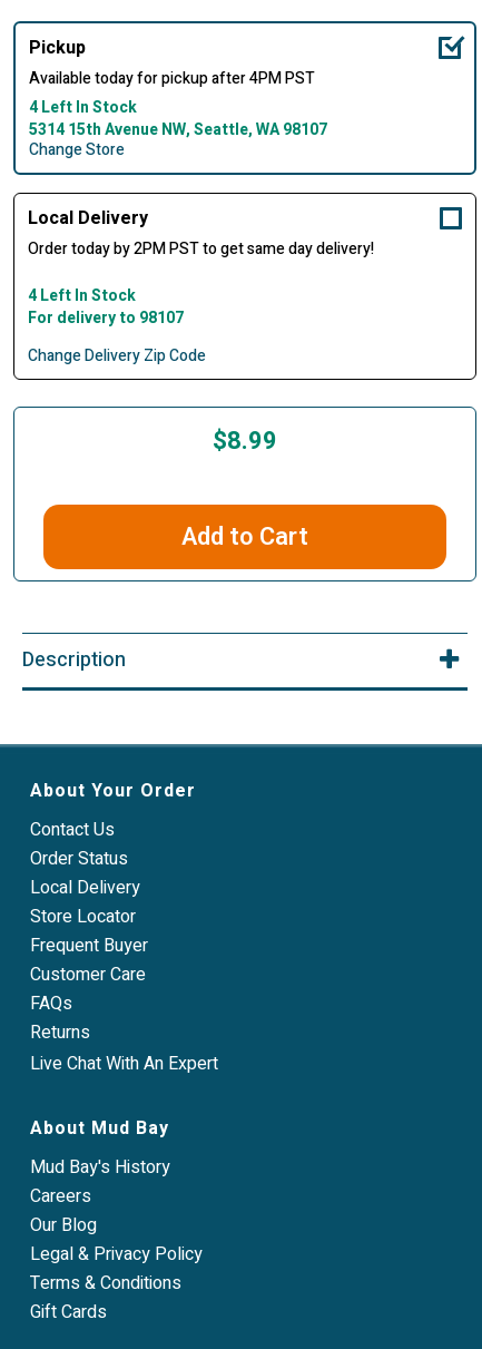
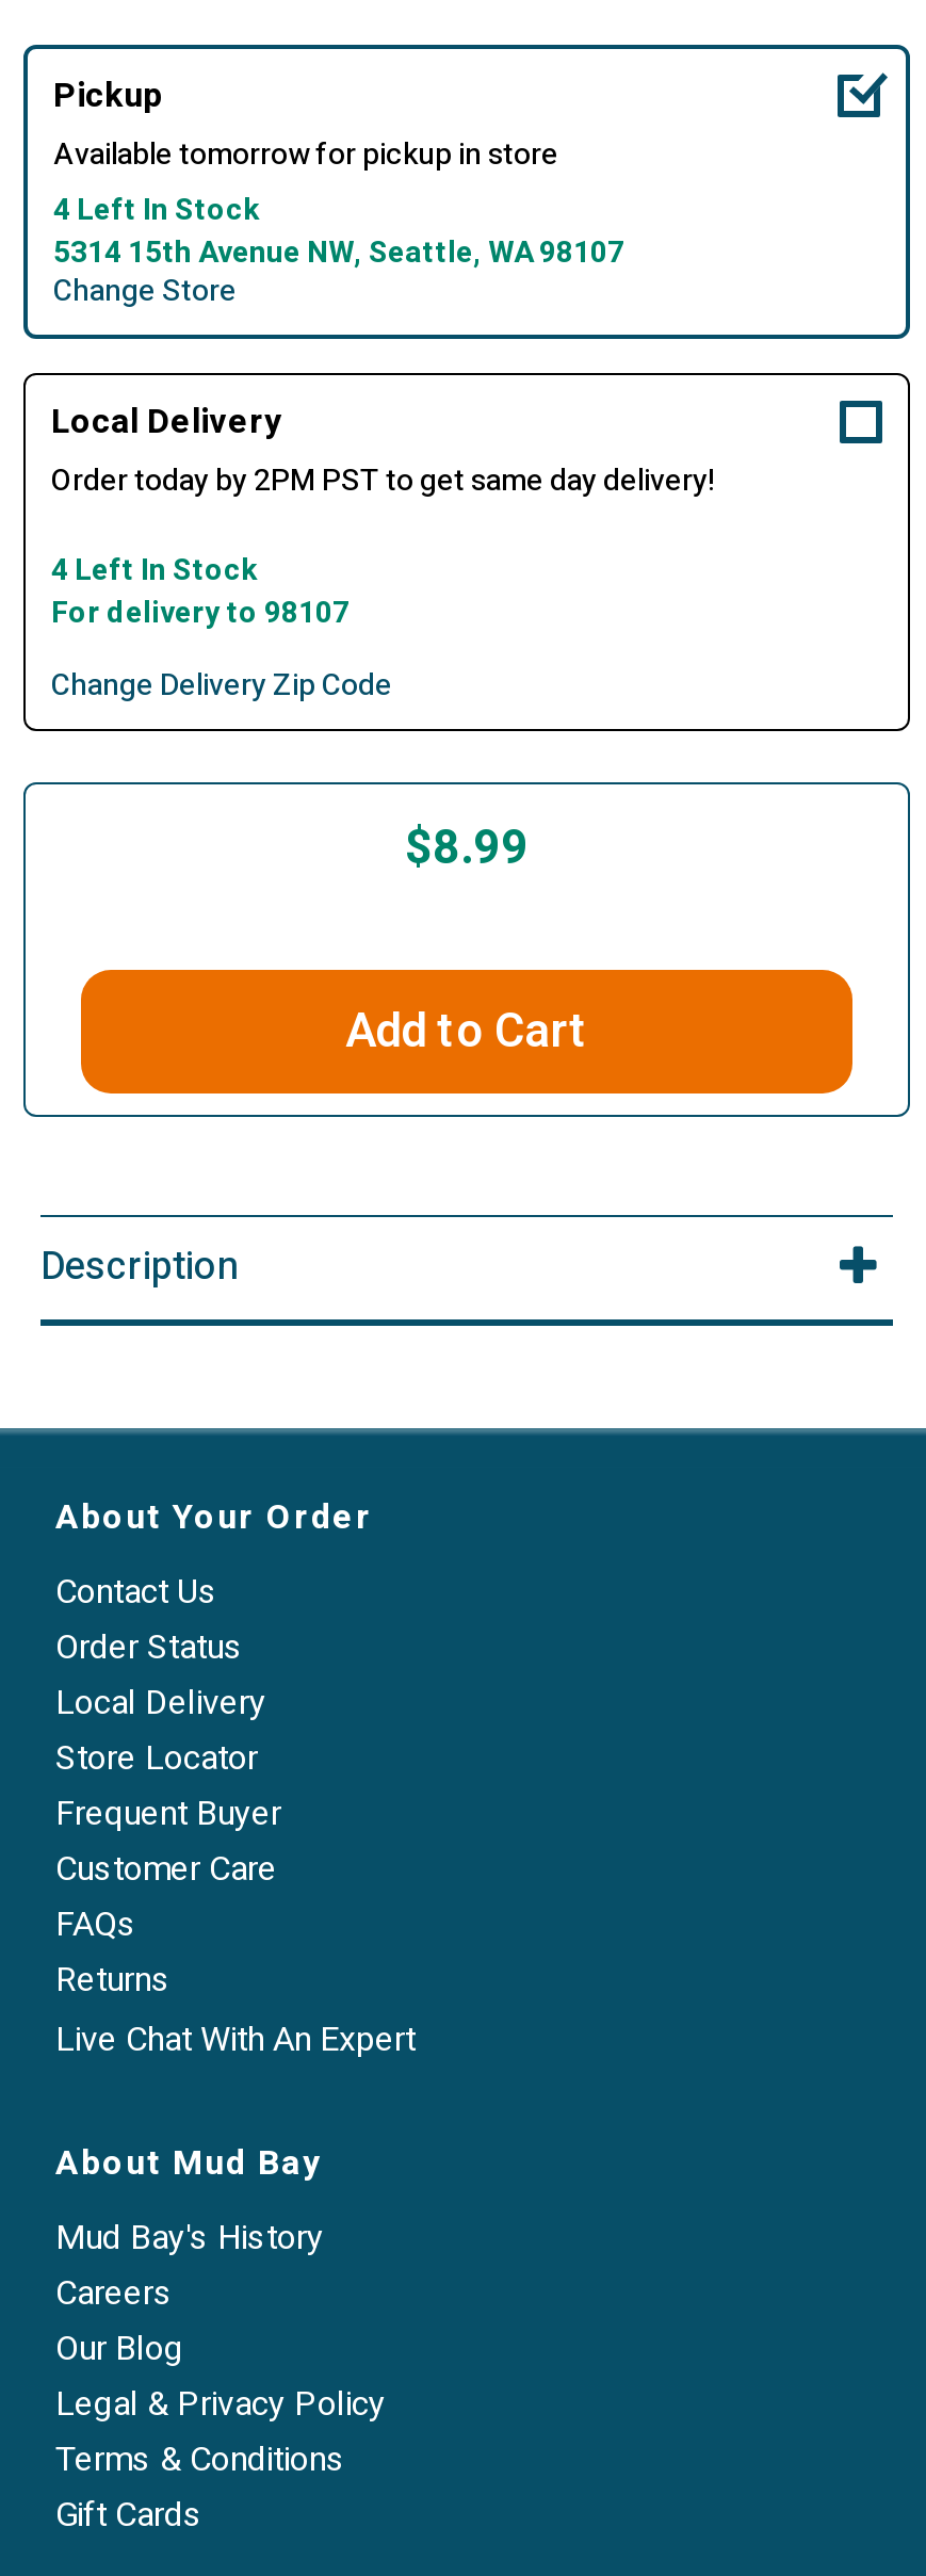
[29,67,315,90] Available today for pickup after 4PM PST -> [53,132,558,177] Available tomorrow for pickup in store

